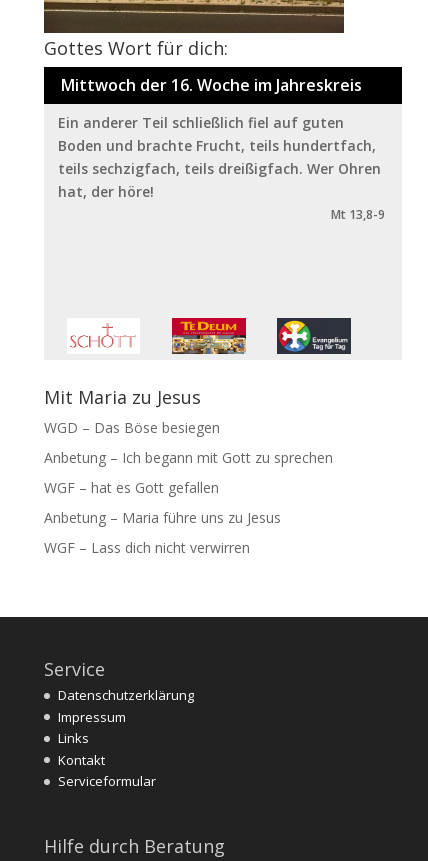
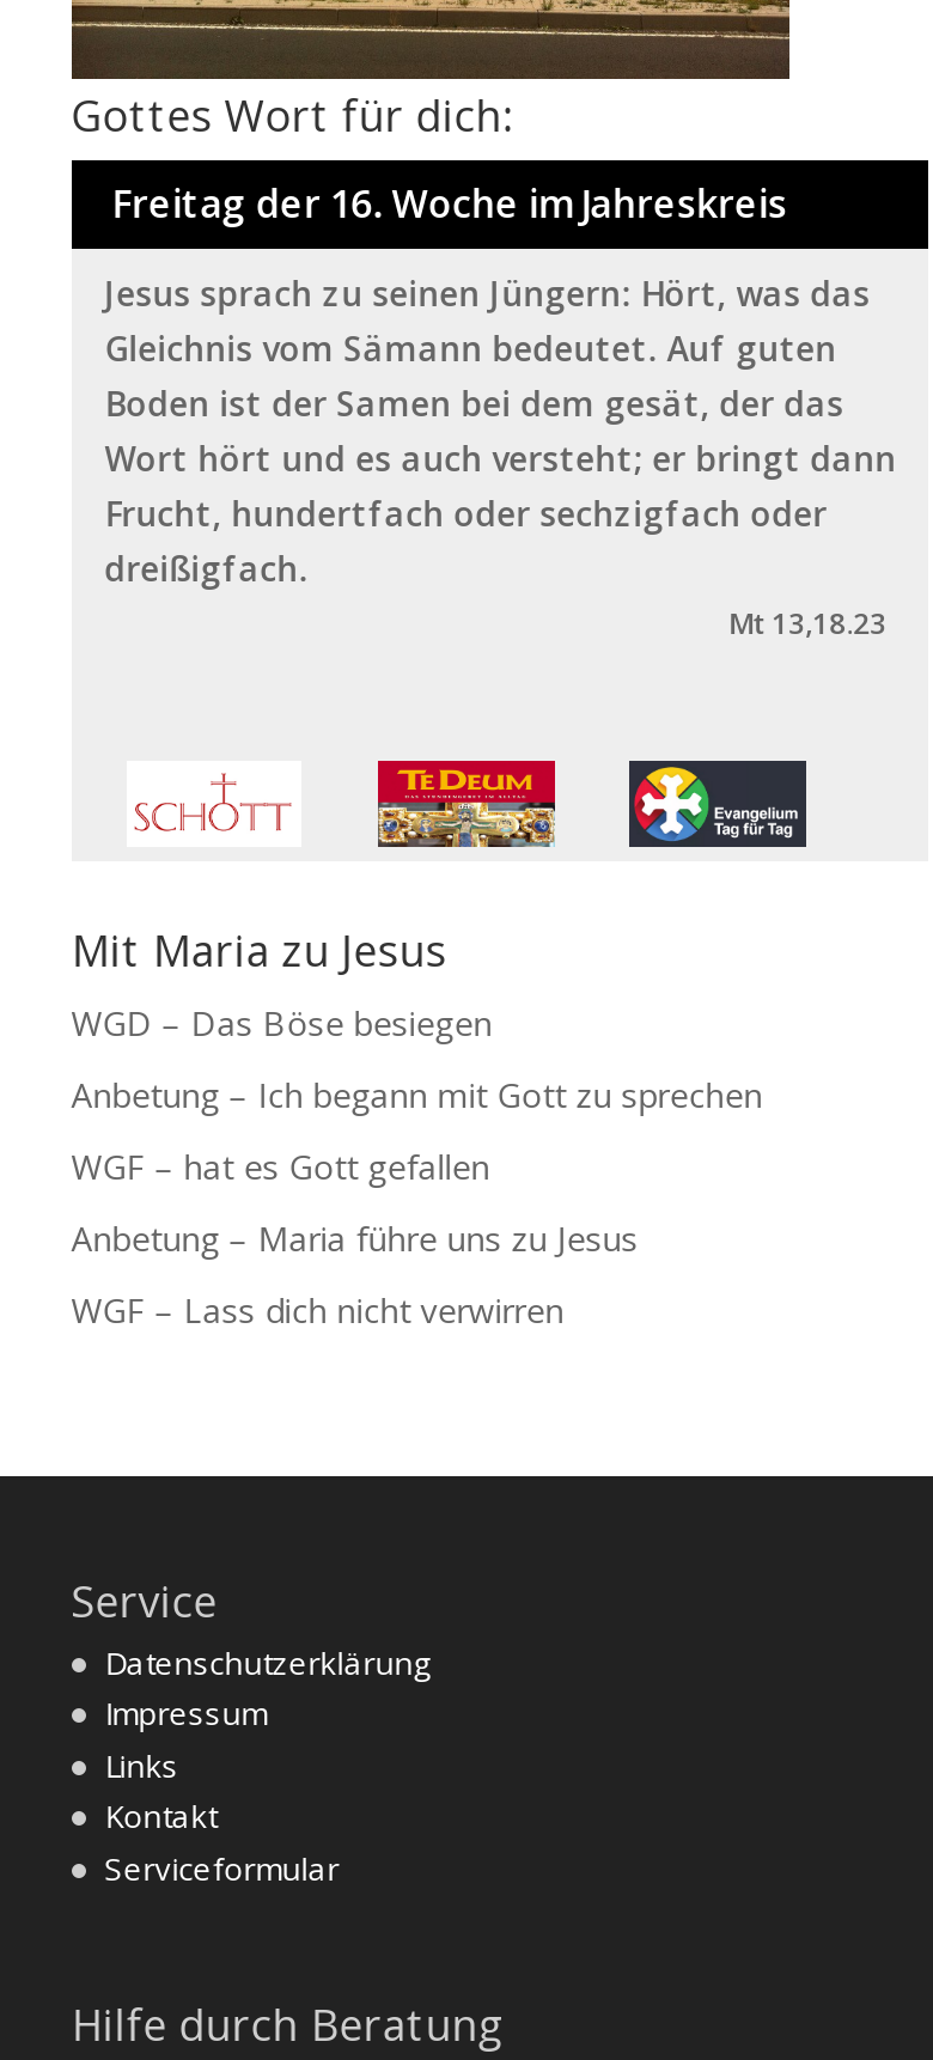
[61,74,362,96] Mittwoch der 16. Woche im Jahreskreis -> [112,177,787,230] Freitag der 16. Woche im Jahreskreis
[58,113,385,223] Ein anderer Teil schließlich fiel auf guten | Boden und brachte Frucht, teils hundertfach, | teils sechzigfach, teils dreißigfach. Wer Ohren | hat, der höre! | Mt 13,8-9 -> [105,270,897,644] Jesus sprach zu seinen Jüngern: Hört, was das | Gleichnis vom Sämann bedeutet. Auf guten | Boden ist der Samen bei dem gesät, der das | Wort hört und es auch versteht; er bringt dann | Frucht, hundertfach oder sechzigfach oder | dreißigfach. | Mt 13,18.23

